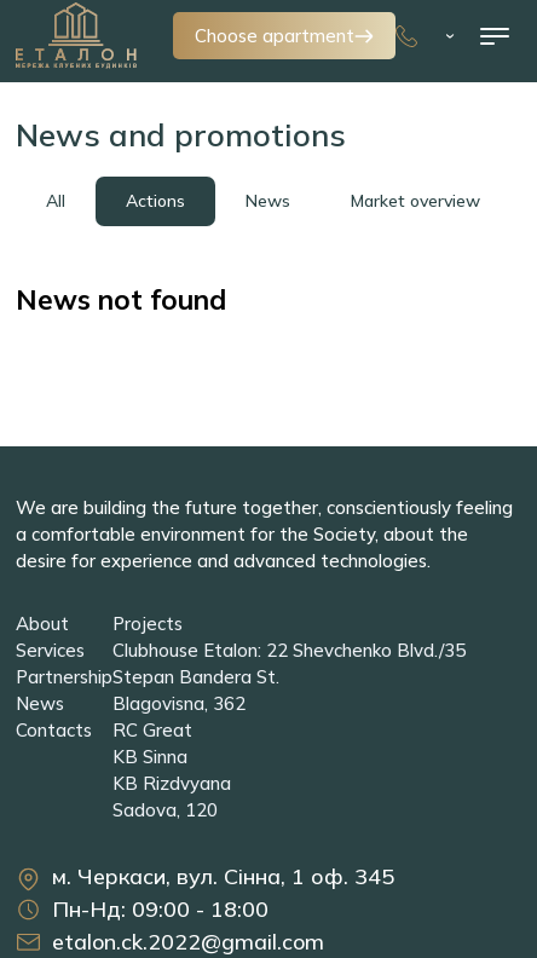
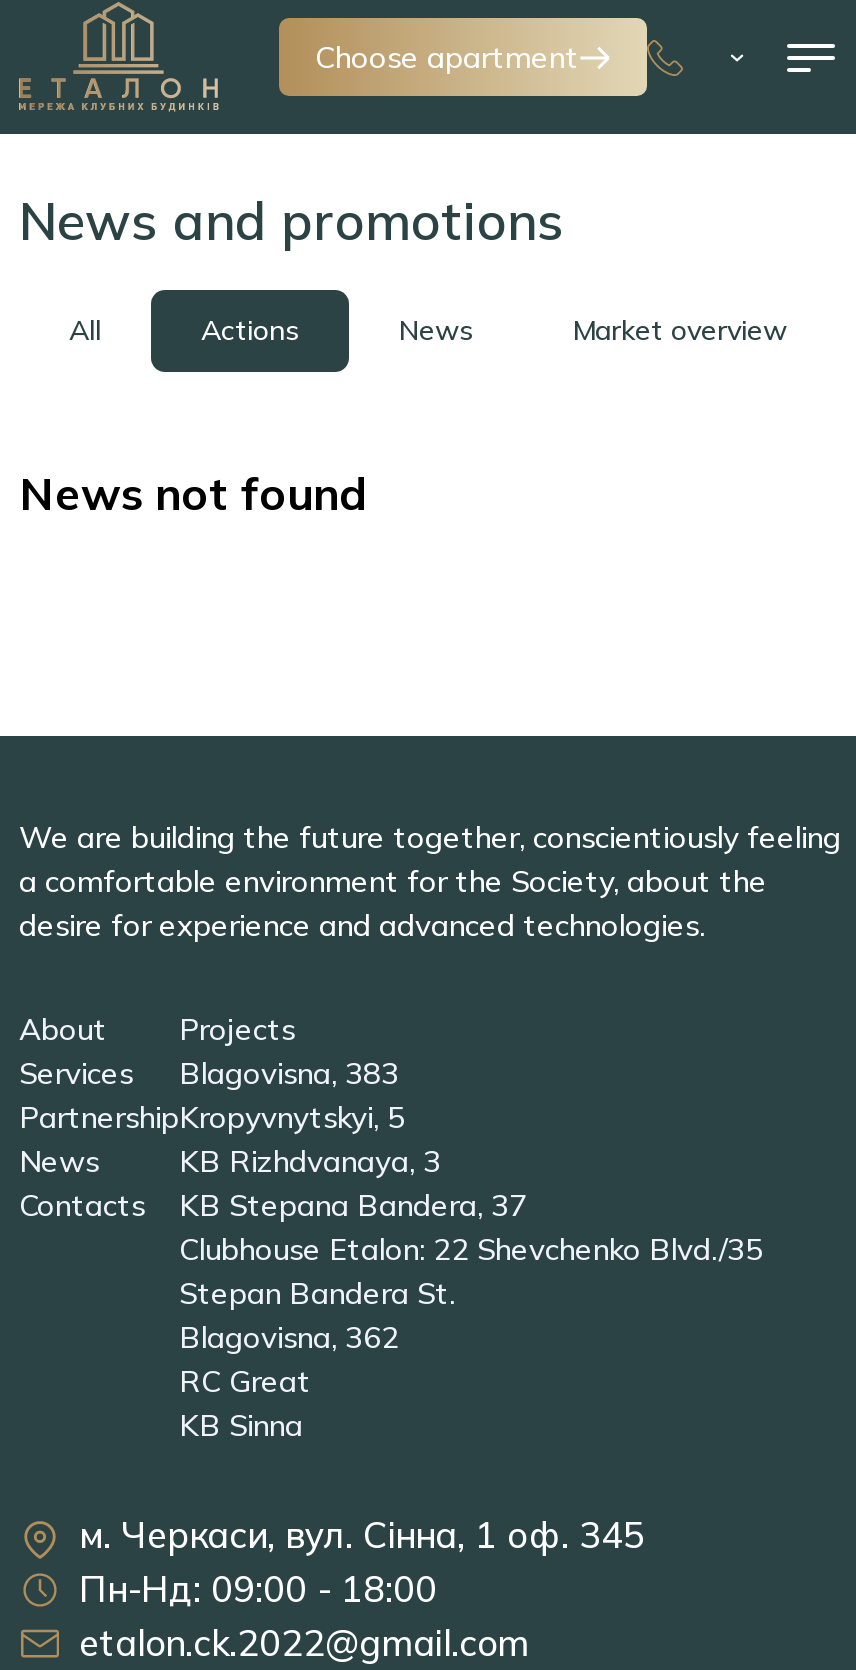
moved [112,639,466,768] -> [179,1230,763,1444]: Clubhouse Etalon: 22 Shevchenko Blvd./35 | Stepan Bandera St. | Blagovisna, 362 | RC Great | KB Sinna
none -> [179,1054,527,1224] Blagovisna, 383 | Kropyvnytskyi, 5 | KB Rizhdvanaya, 3 | KB Stepana Bandera, 37
[112,772,231,821] KB Rizdvyana | Sadova, 120 -> none

